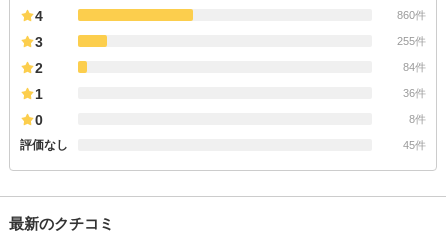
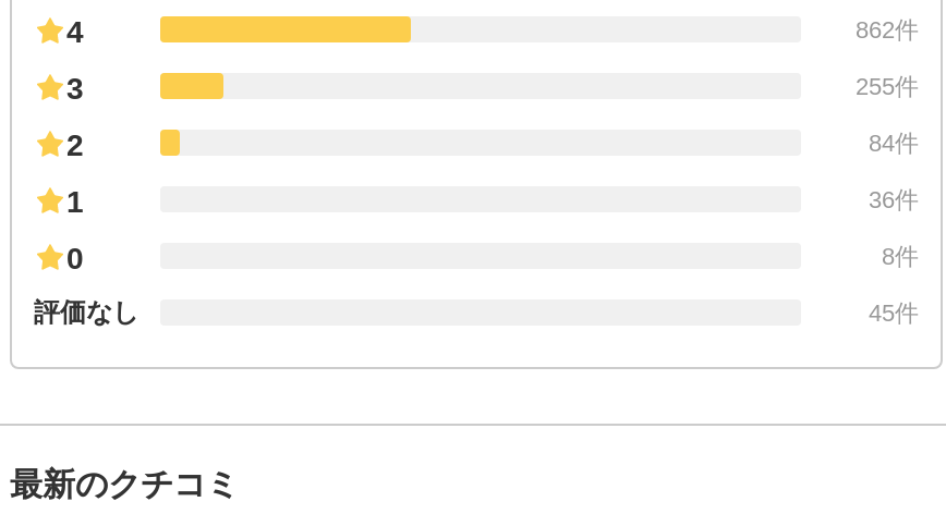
[397,9,426,21] 860件 -> [856,15,919,42] 862件

